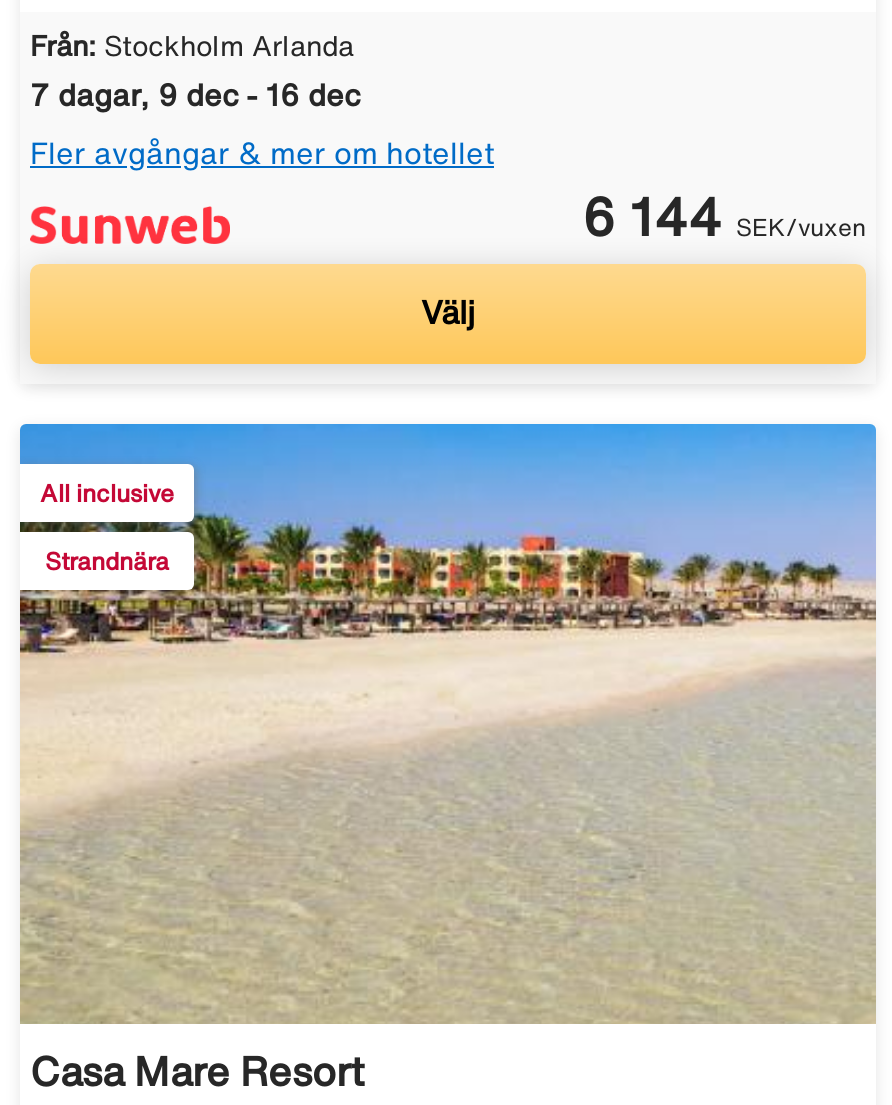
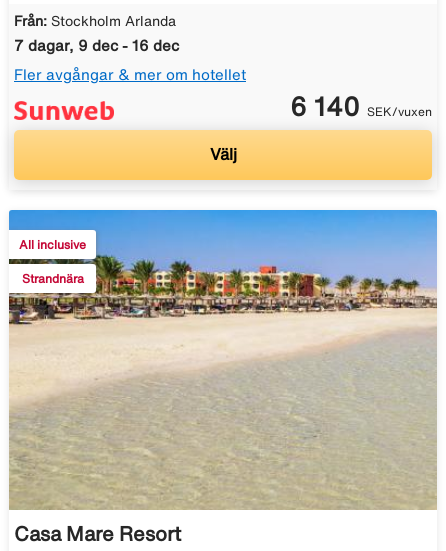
[582,190,866,242] 6 144 SEK/vuxen -> [290,93,432,119] 6 140 SEK/vuxen

